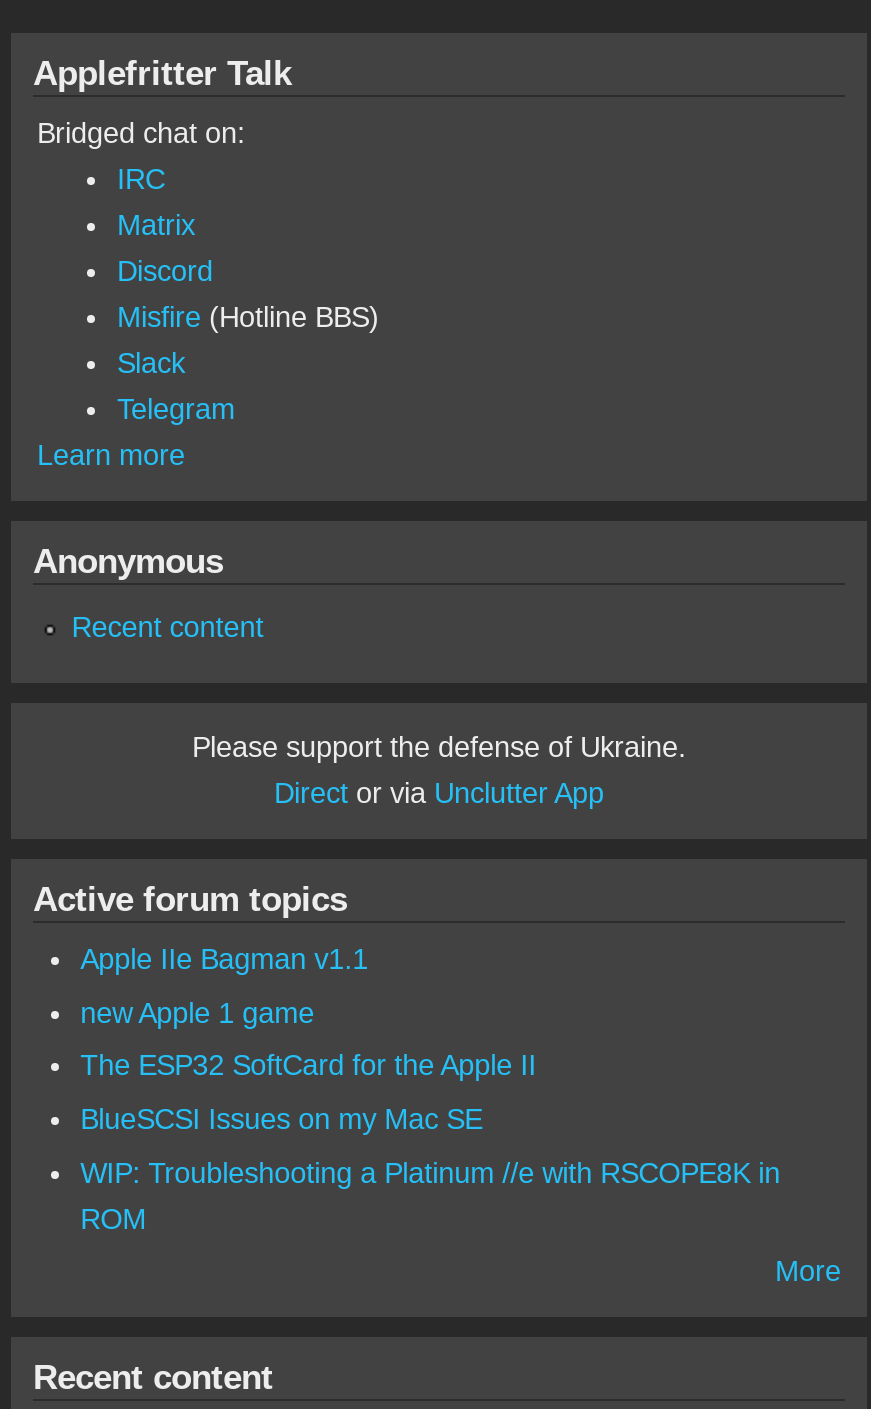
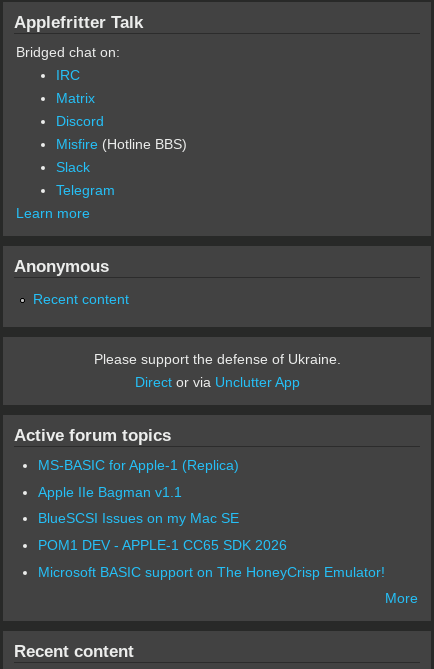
none -> [38,457,239,473] MS-BASIC for Apple-1 (Replica)
moved [80,943,368,975] -> [38,484,182,500]: Apple IIe Bagman v1.1
[80,996,536,1082] new Apple 1 game | The ESP32 SoftCard for the Apple II -> none
[80,1156,780,1234] WIP: Troubleshooting a Platinum //e with RSCOPE8K in | ROM -> [38,537,385,579] POM1 DEV - APPLE-1 CC65 SDK 2026 | Microsoft BASIC support on The HoneyCrisp Emulator!

